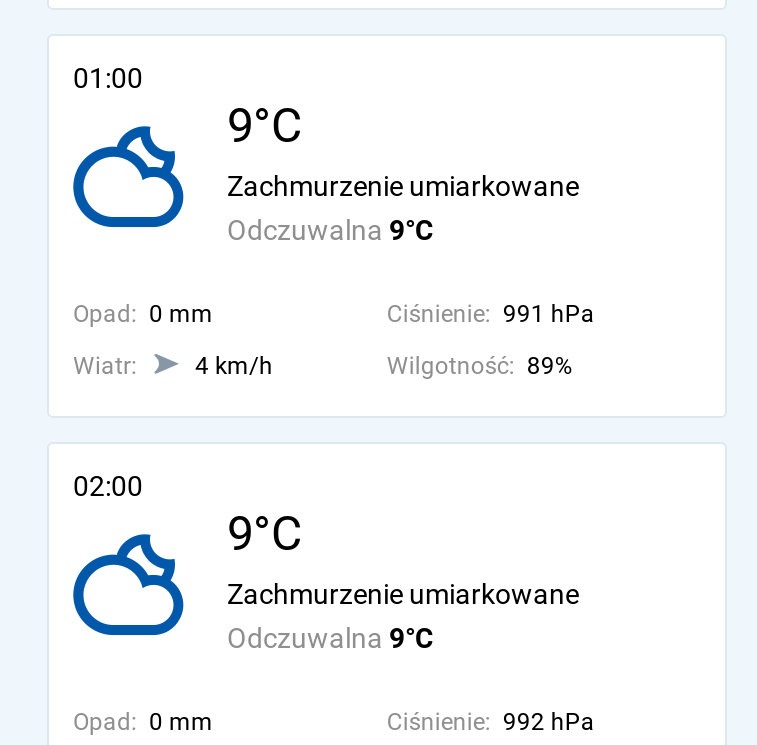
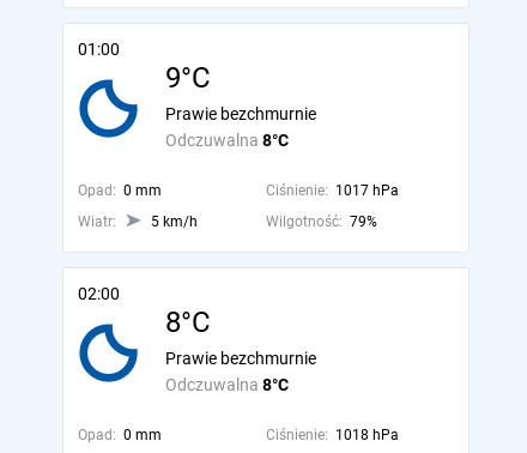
[71,124,433,246] [image] | Odczuwalna 9°C -> [78,78,289,150] [image] | Odczuwalna 8°C
[227,170,579,202] Zachmurzenie umiarkowane -> [165,104,316,123] Prawie bezchmurnie
[387,300,595,328] Ciśnienie: 991 hPa -> [266,182,399,199] Ciśnienie: 1017 hPa
[195,352,273,380] 4 km/h -> [151,213,198,230] 5 km/h
[387,352,573,380] Wilgotność: 89% -> [266,213,377,230] Wilgotność: 79%
[71,506,303,638] [image] | 9°C -> [78,306,211,383] [image] | 8°C
[227,578,579,610] Zachmurzenie umiarkowane -> [165,349,316,368] Prawie bezchmurnie
[227,622,433,654] Odczuwalna 9°C -> [165,375,289,394] Odczuwalna 8°C
[387,708,595,736] Ciśnienie: 992 hPa -> [266,427,399,443] Ciśnienie: 1018 hPa

